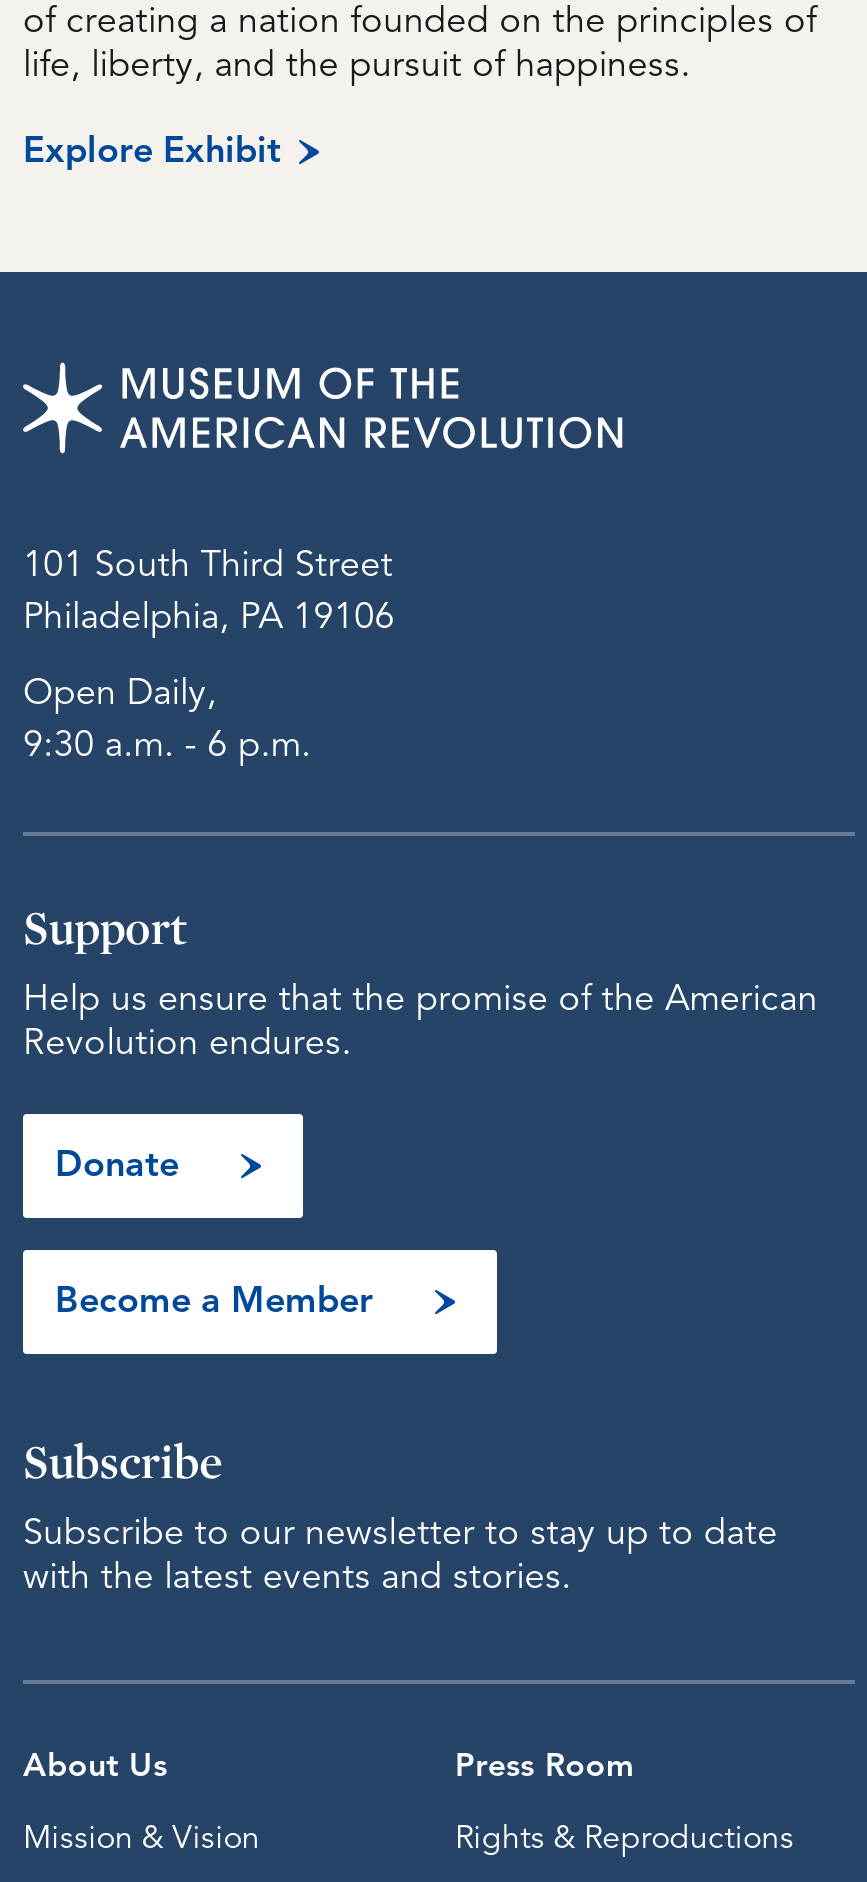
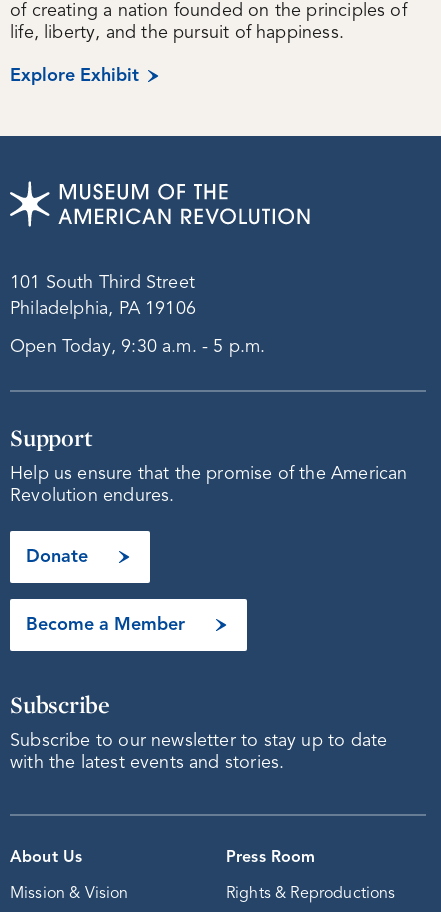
[23,677,311,765] Open Daily, | 9:30 a.m. - 6 p.m. -> [10,338,265,356] Open Today, 9:30 a.m. - 5 p.m.

